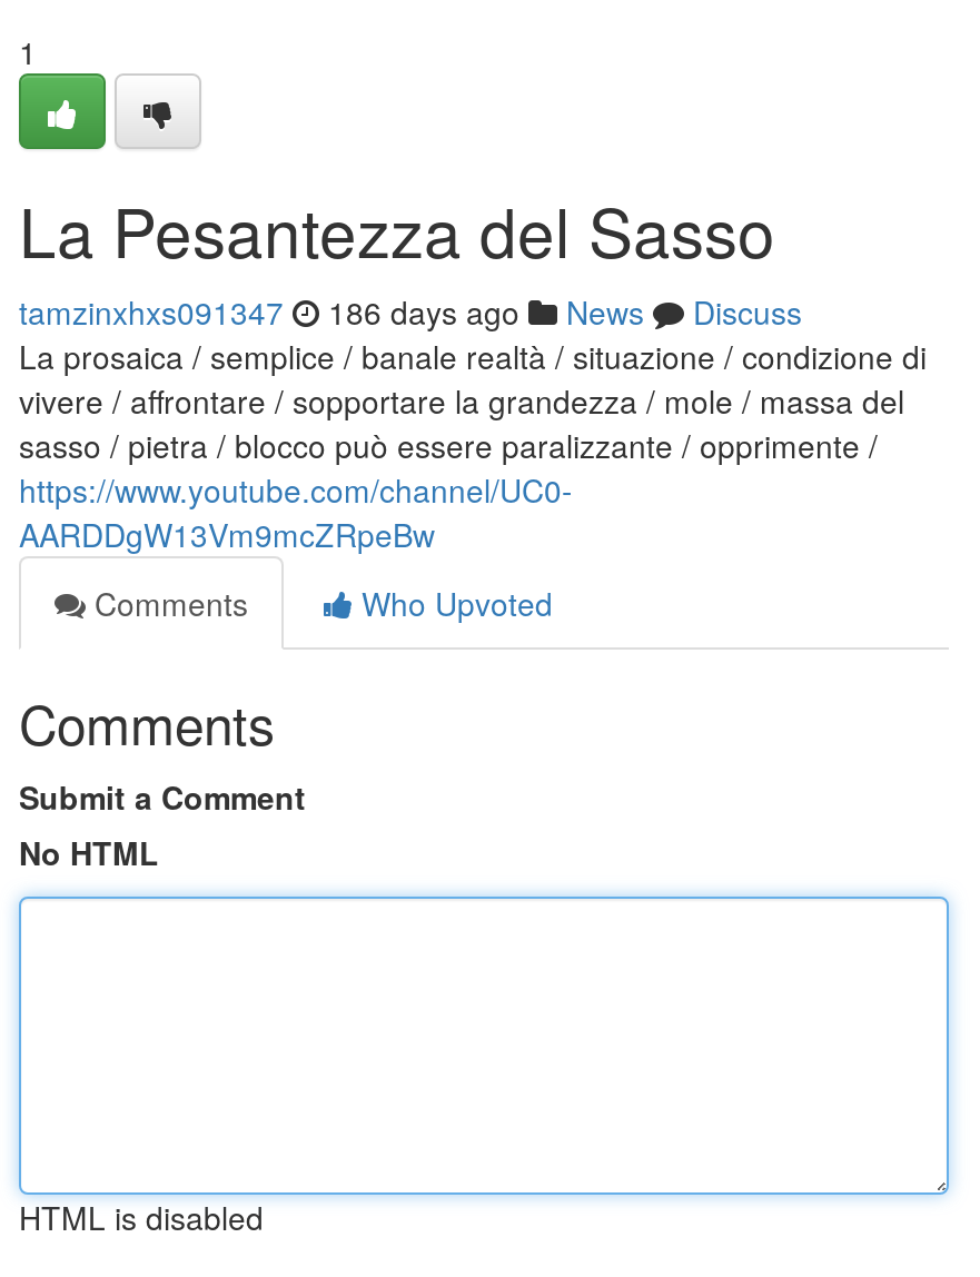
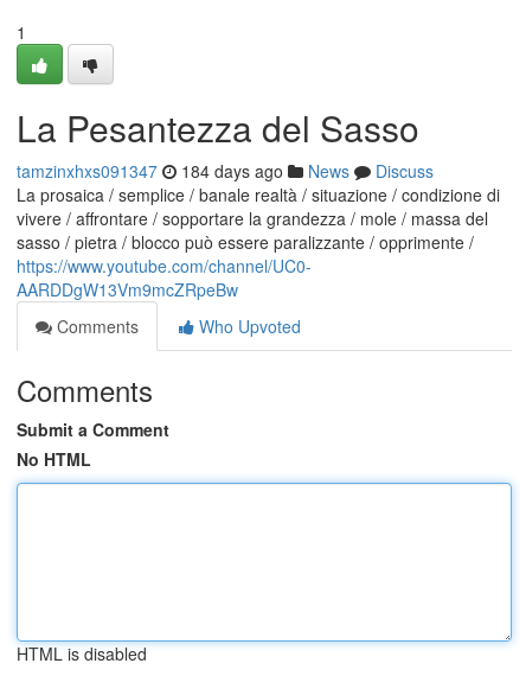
[19,289,802,334] tamzinxhxs091347 186 days ago News Discuss -> [17,159,434,183] tamzinxhxs091347 184 days ago News Discuss

